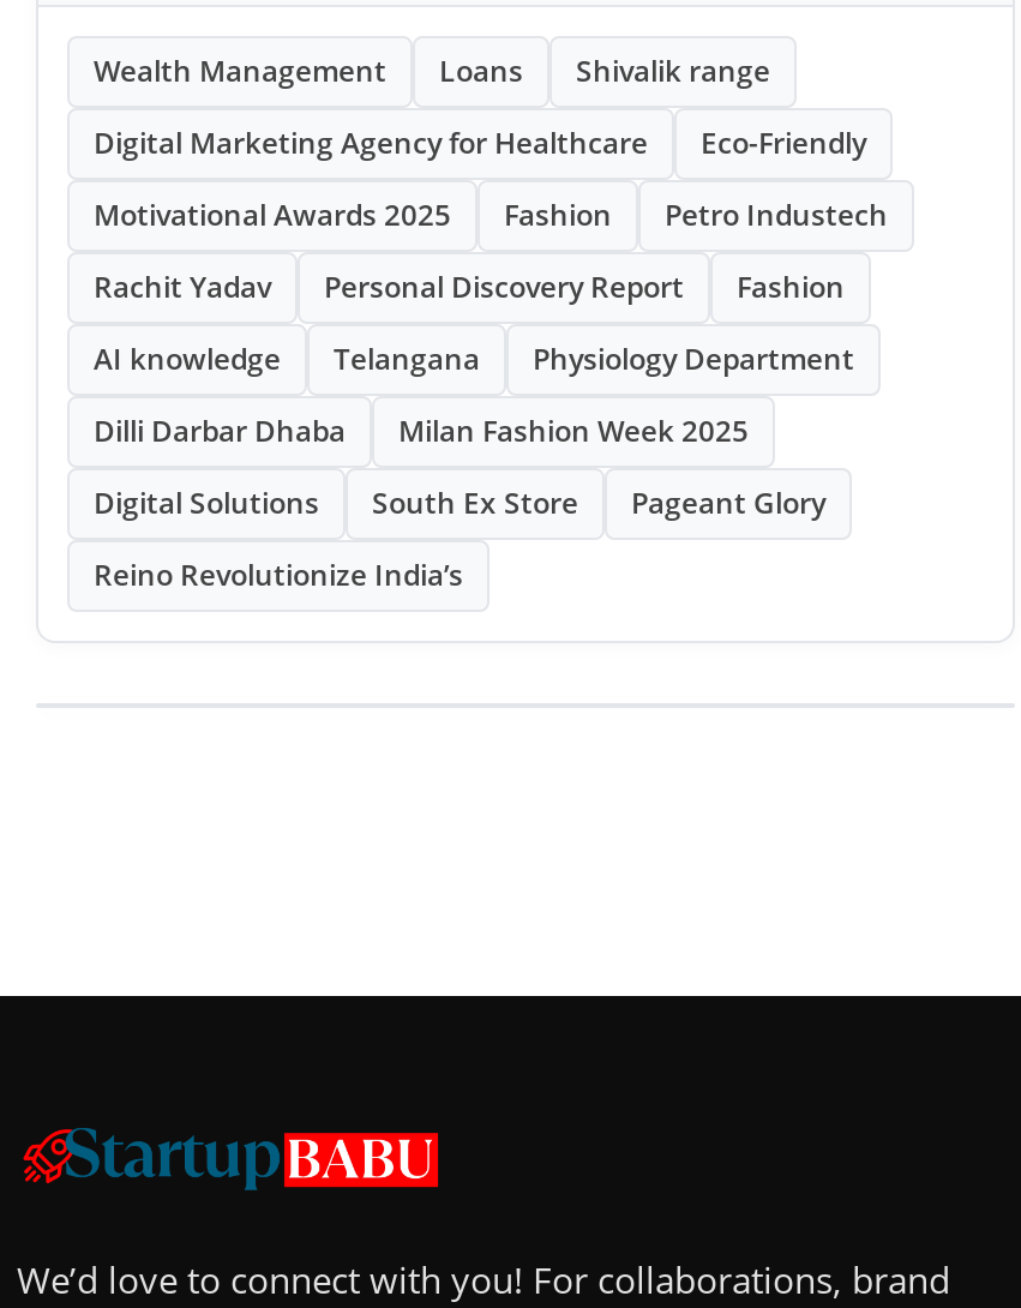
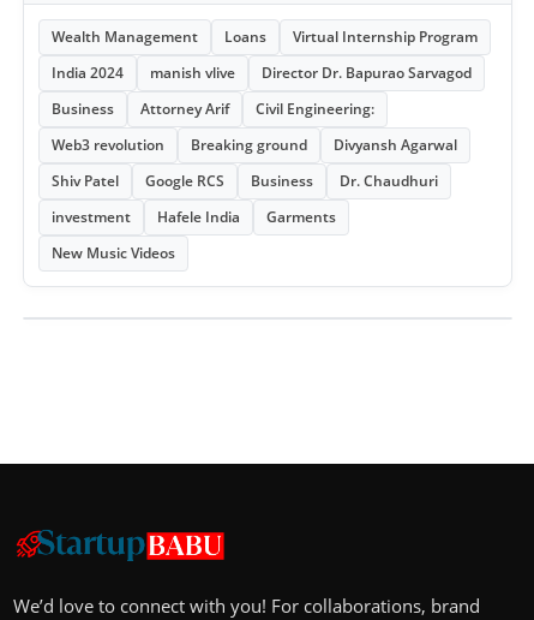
[94,50,888,595] Shivalik range | Digital Marketing Agency for Healthcare | Eco-Friendly | Motivational Awards 2025 | Fashion | Petro Industech | Rachit Yadav | Personal Discovery Report | Fashion | AI knowledge | Telangana | Physiology Department | Dilli Darbar Dhaba | Milan Fashion Week 2025 | Digital Solutions | South Ex Store | Pageant Glory | Reino Revolutionize India’s -> [52,26,478,263] Virtual Internship Program | India 2024 | manish vlive | Director Dr. Bapurao Sarvagod | Business | Attorney Arif | Civil Engineering: | Web3 revolution | Breaking ground | Divyansh Agarwal | Shiv Patel | Google RCS | Business | Dr. Chaudhuri | investment | Hafele India | Garments | New Music Videos

